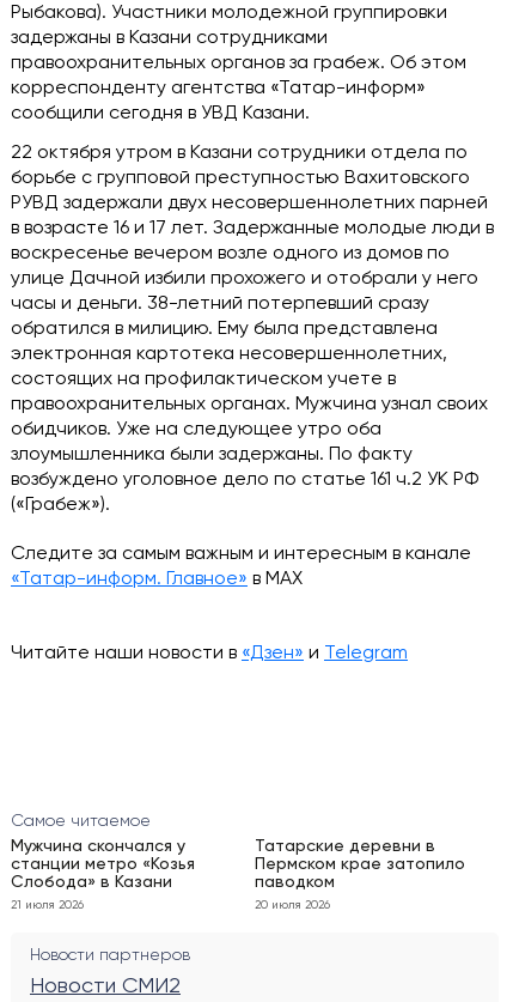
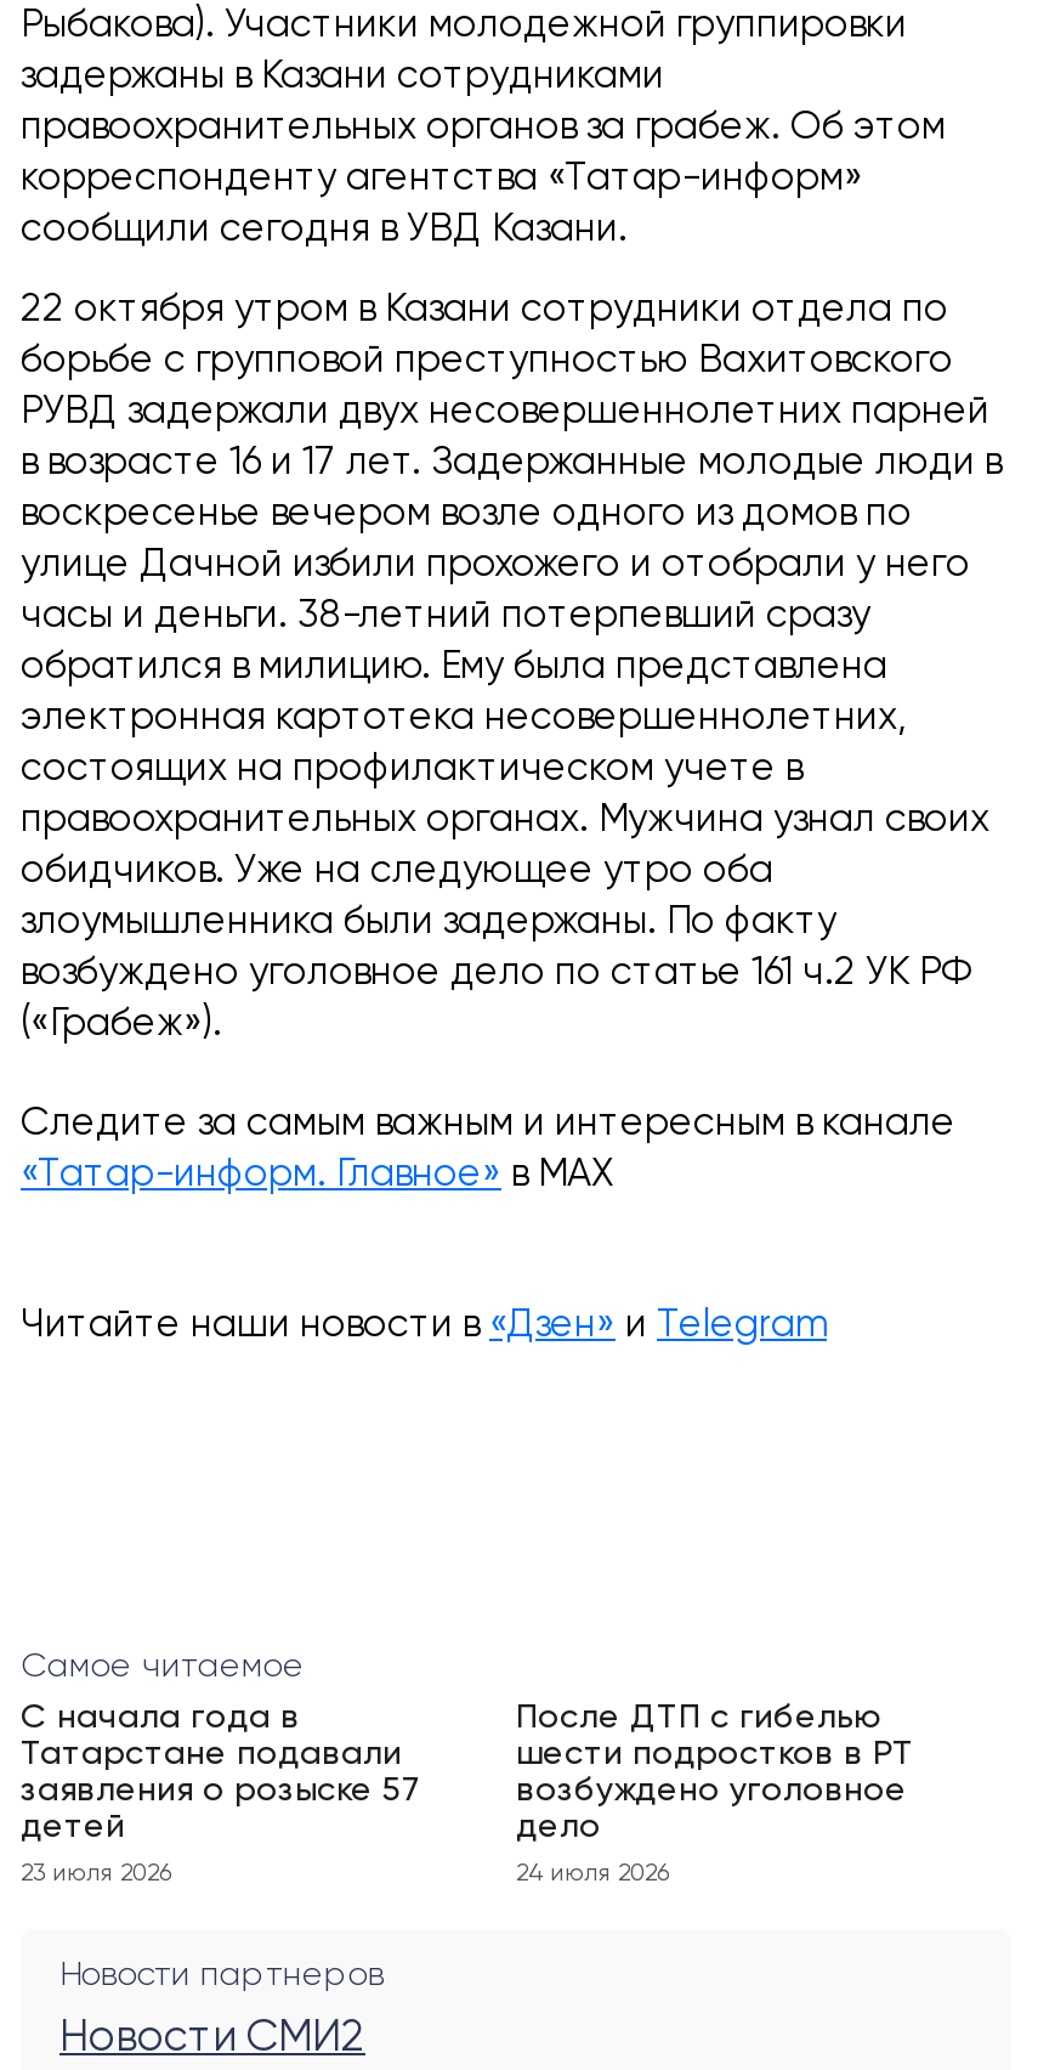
[11,838,195,891] Мужчина скончался у | станции метро «Козья | Слобода» в Казани -> [21,1701,421,1844] С начала года в | Татарстане подавали | заявления о розыске 57 | детей
[255,838,465,891] Татарские деревни в | Пермском крае затопило | паводком -> [516,1701,914,1844] После ДТП с гибелью | шести подростков в РТ | возбуждено уголовное | дело
[11,899,84,911] 21 июля 2026 -> [21,1861,171,1885] 23 июля 2026
[255,899,330,911] 20 июля 2026 -> [516,1861,669,1885] 24 июля 2026

